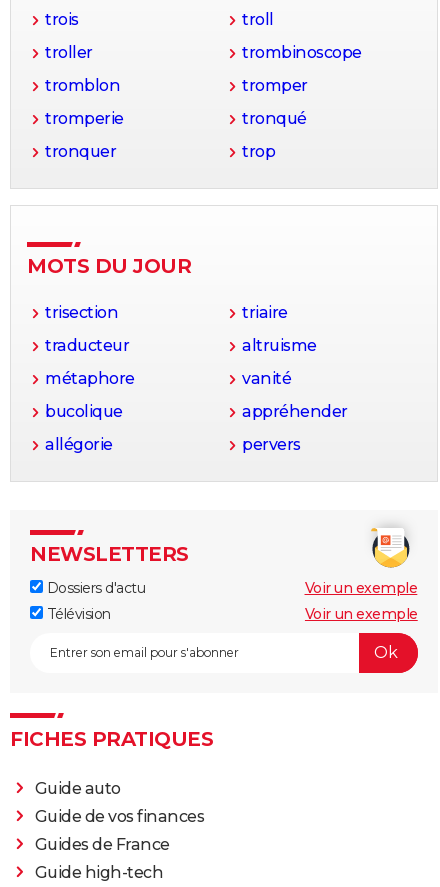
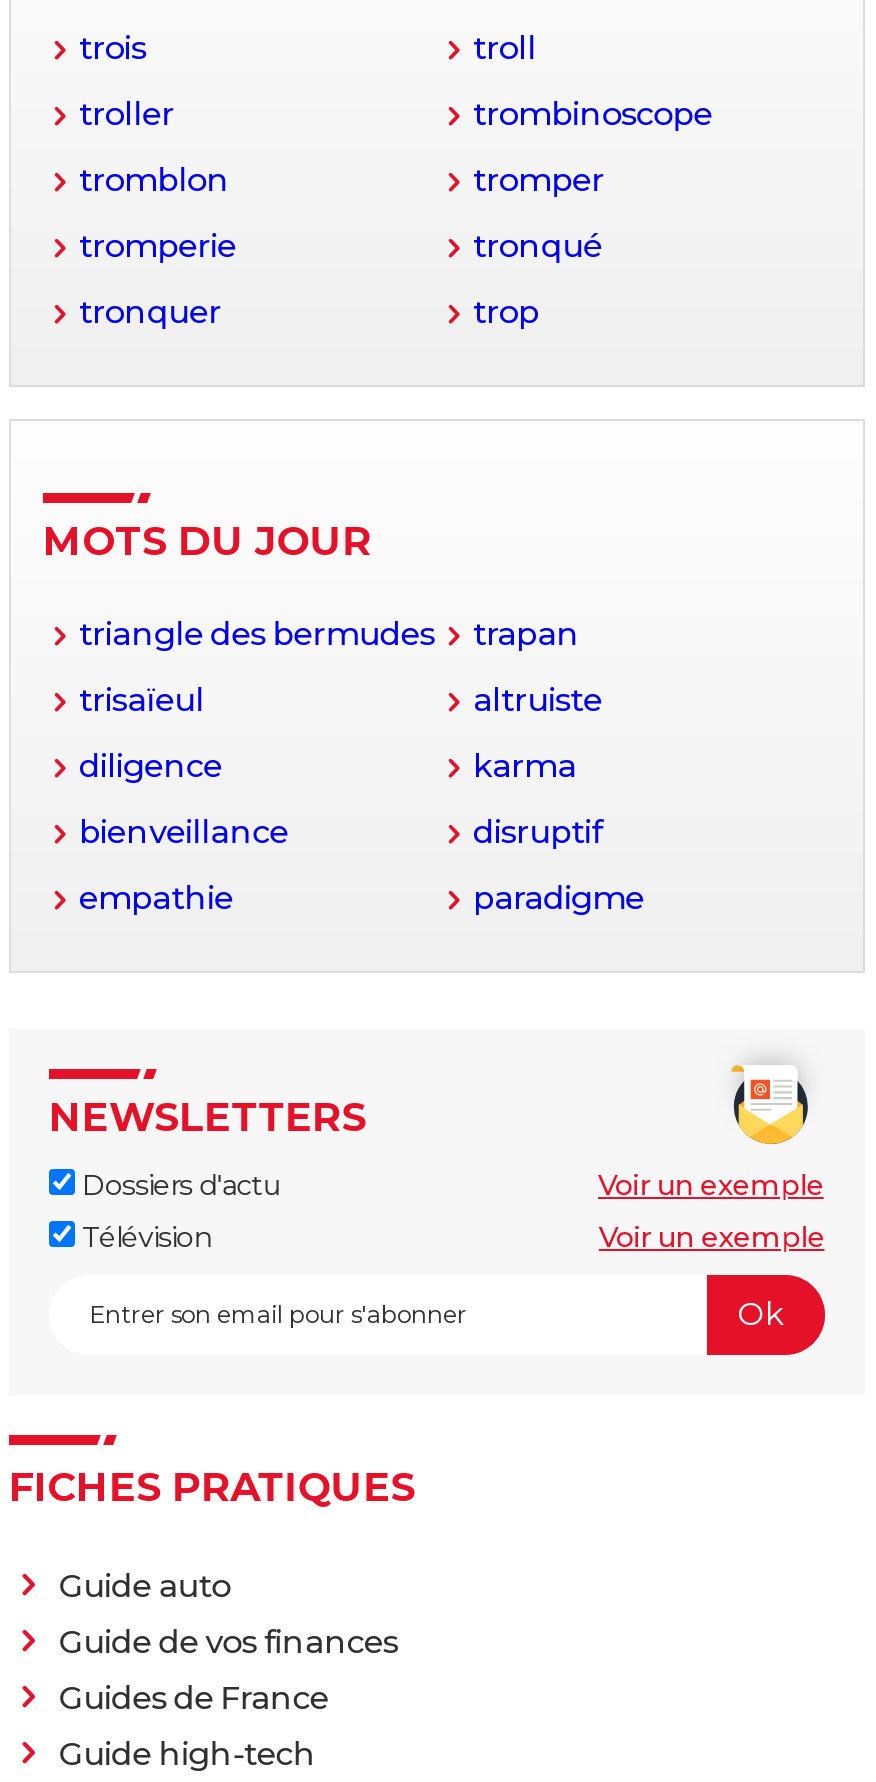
[45,303,288,322] trisection | triaire -> [79,615,579,653] triangle des bermudes | trapan
[45,336,317,355] traducteur | altruisme -> [79,681,602,719] trisaïeul | altruiste
[45,369,291,388] métaphore | vanité -> [79,747,576,785] diligence | karma
[45,402,348,421] bucolique | appréhender -> [79,813,602,851] bienveillance | disruptif
[45,435,301,454] allégorie | pervers -> [79,879,644,917] empathie | paradigme

